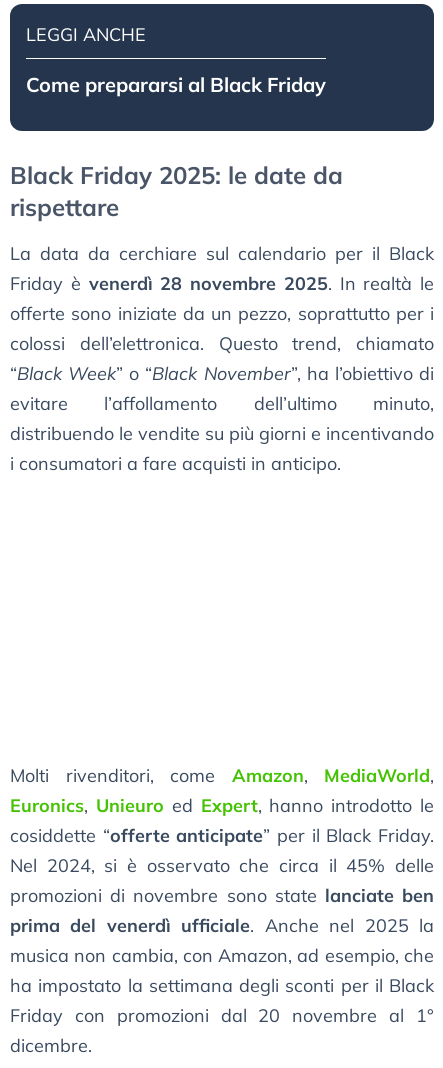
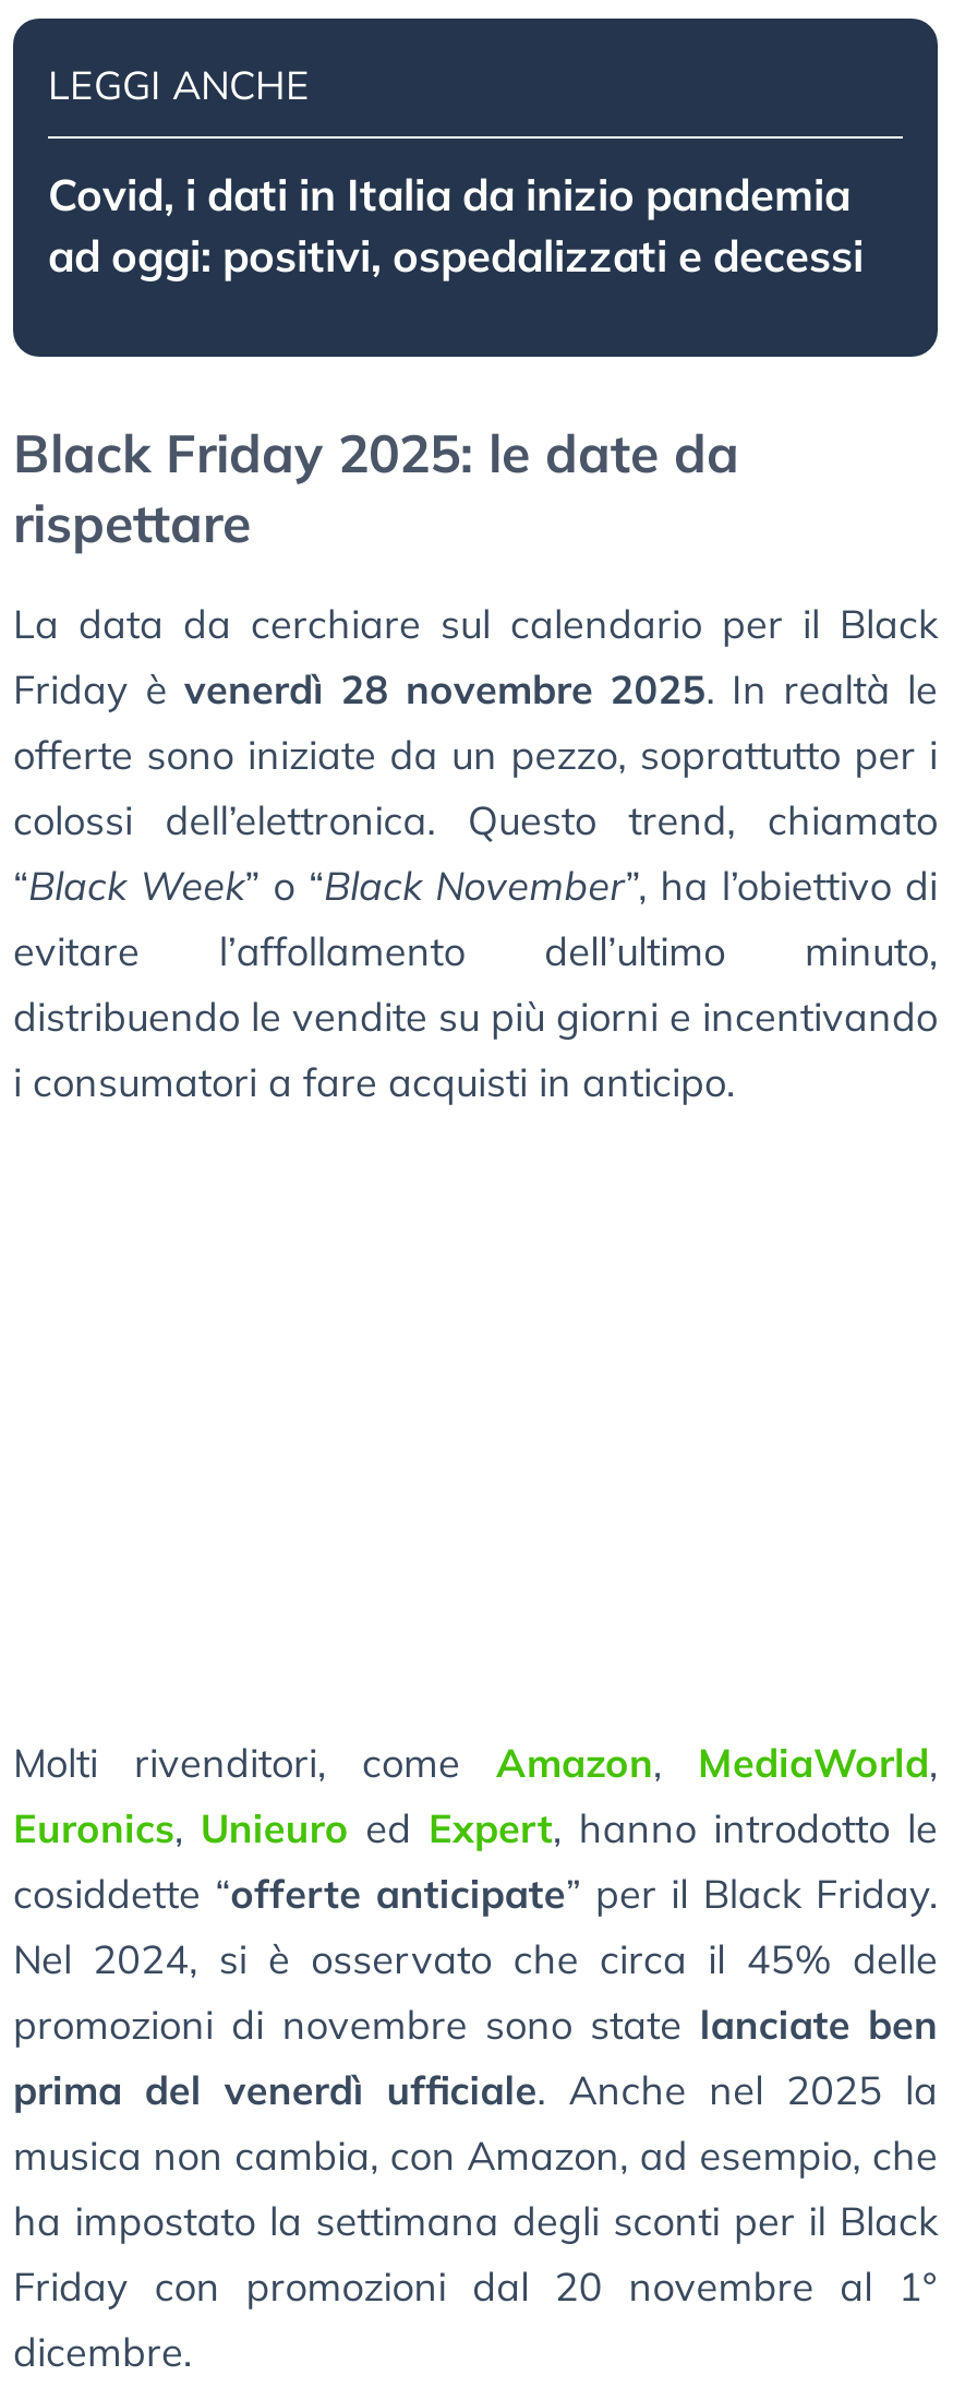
[26,72,326,97] Come prepararsi al Black Friday -> [48,167,864,283] Covid, i dati in Italia da inizio pandemia | ad oggi: positivi, ospedalizzati e decessi

